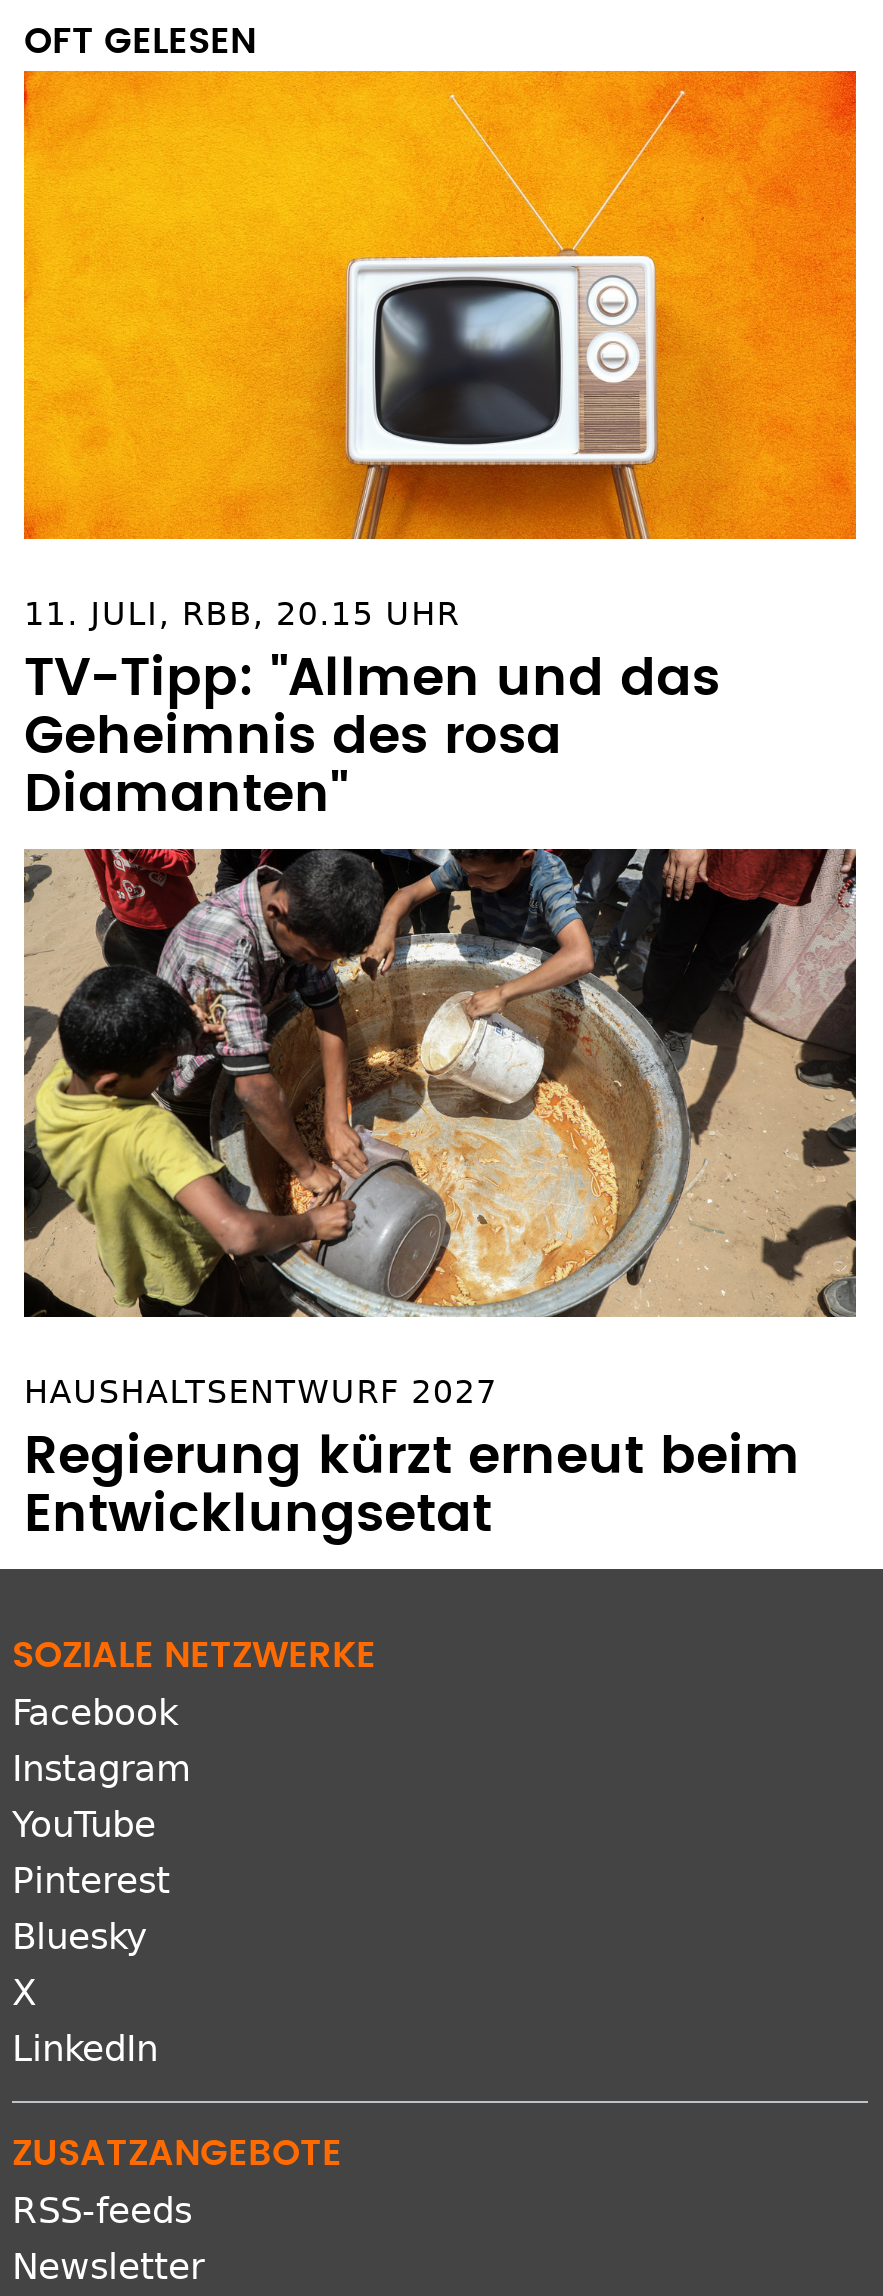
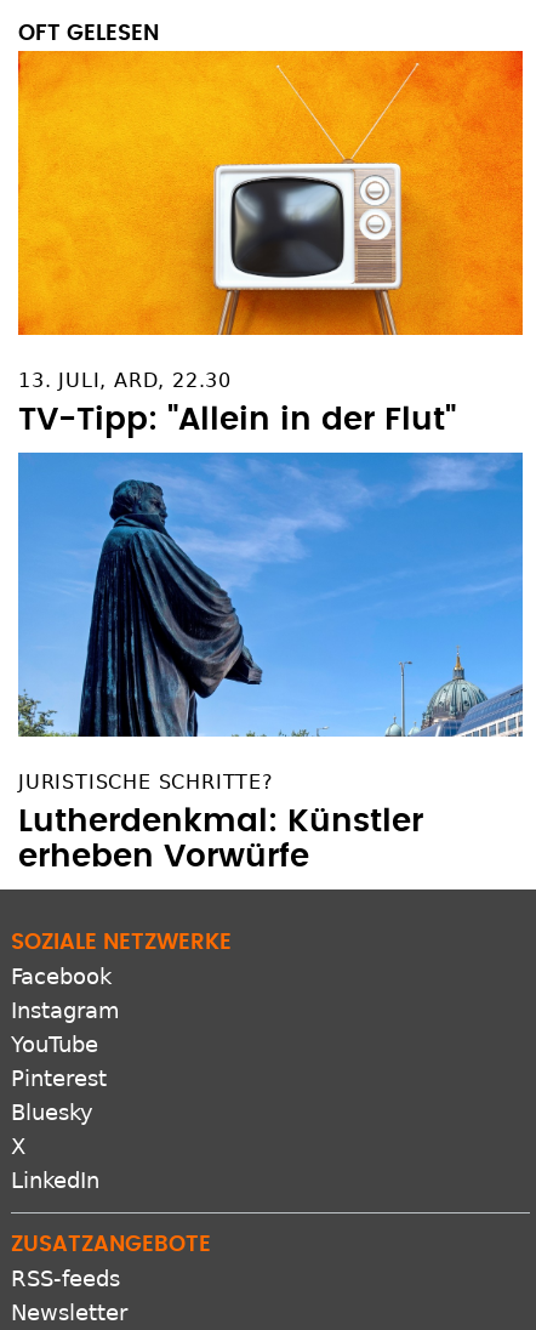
[24,596,720,822] 11. JULI, RBB, 20.15 UHR | TV-Tipp: "Allmen und das | Geheimnis des rosa | Diamanten" -> [18,369,456,436] 13. JULI, ARD, 22.30 | TV-Tipp: "Allein in der Flut"
[22,847,858,1542] [image] | HAUSHALTSENTWURF 2027 | Regierung kürzt erneut beim | Entwicklungsetat -> [17,451,524,873] [image] | JURISTISCHE SCHRITTE? | Lutherdenkmal: Künstler | erheben Vorwürfe

